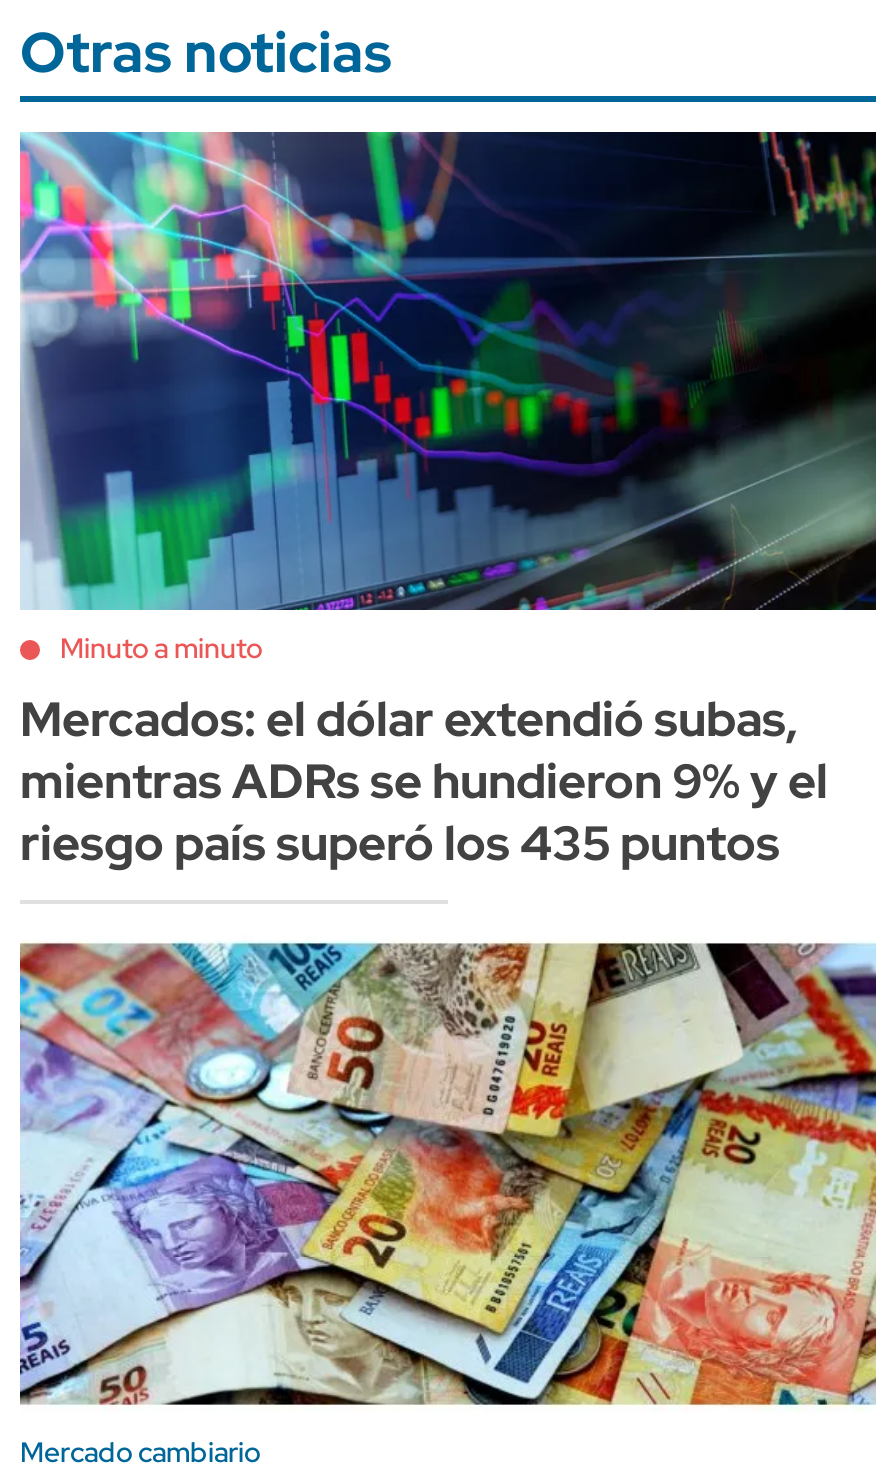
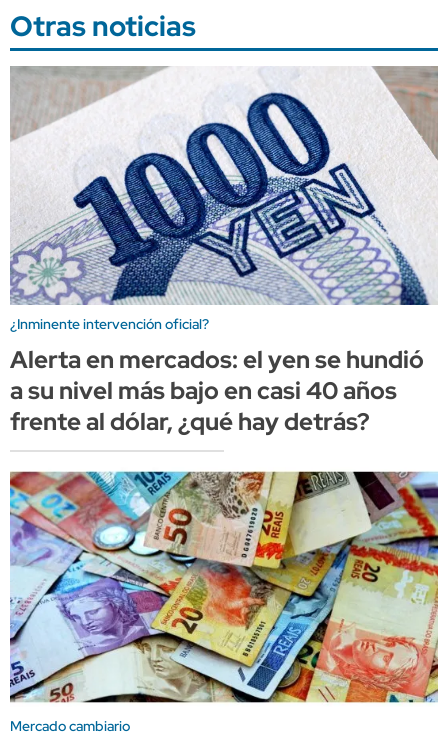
[20,130,878,875] [image] | Minuto a minuto | Mercados: el dólar extendió subas, | mientras ADRs se hundieron 9% y el | riesgo país superó los 435 puntos -> [10,66,438,437] [image] | ¿Inminente intervención oficial? | Alerta en mercados: el yen se hundió | a su nivel más bajo en casi 40 años | frente al dólar, ¿qué hay detrás?

